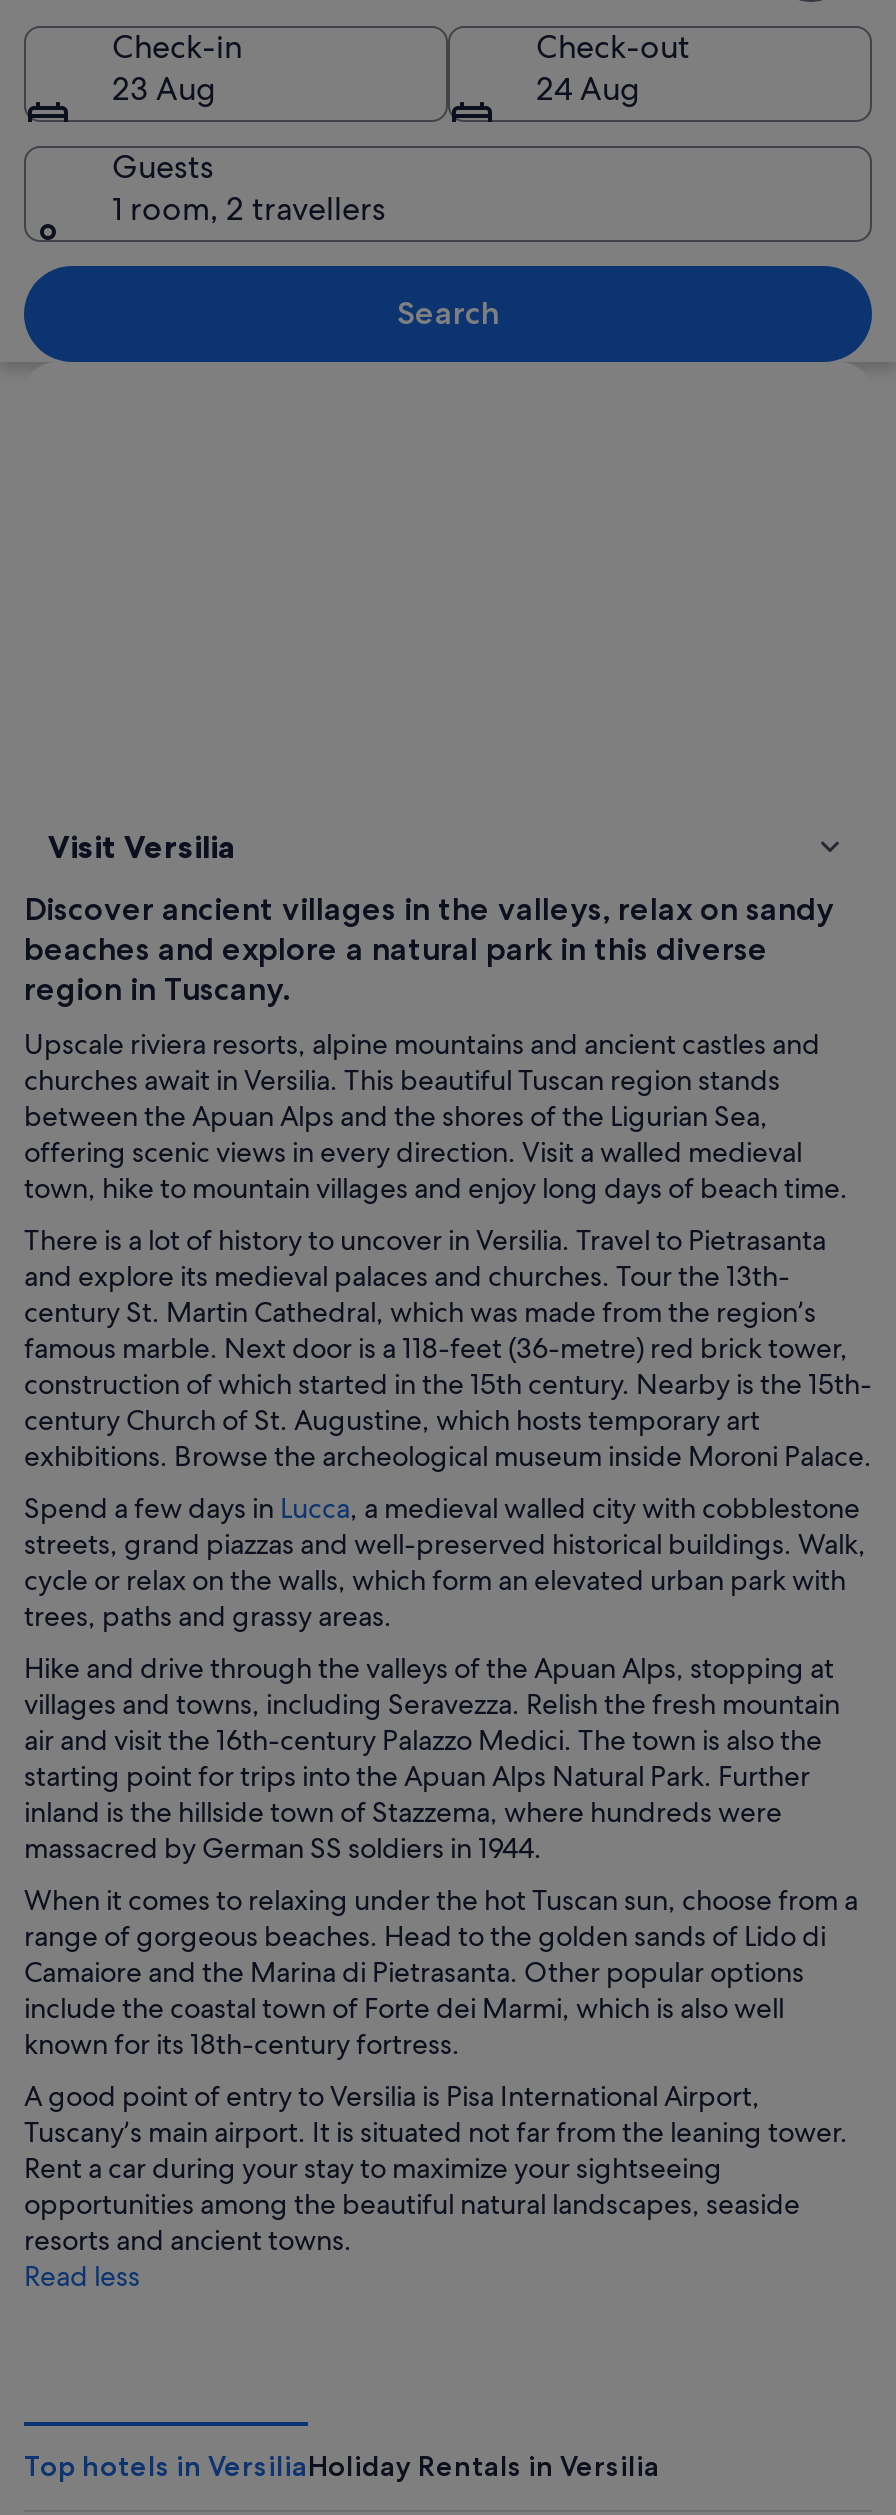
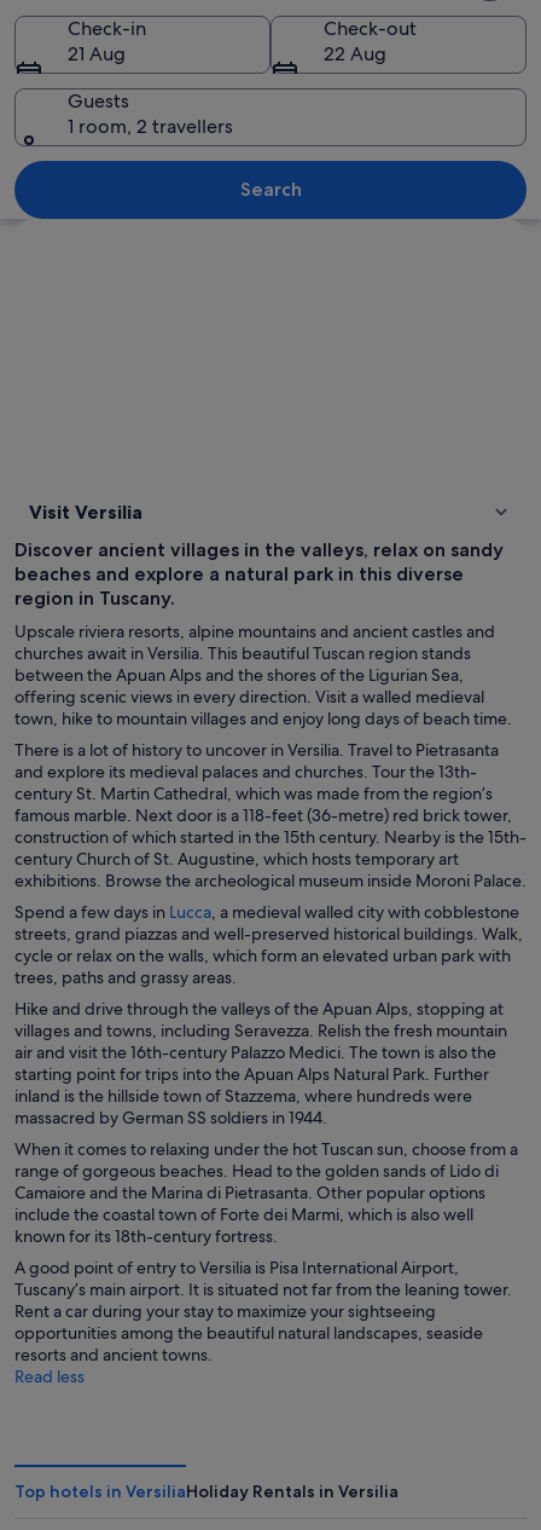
[112,67,216,109] 23 Aug -> [68,41,126,66] 21 Aug
[536,67,640,109] 24 Aug -> [324,41,386,66] 22 Aug

